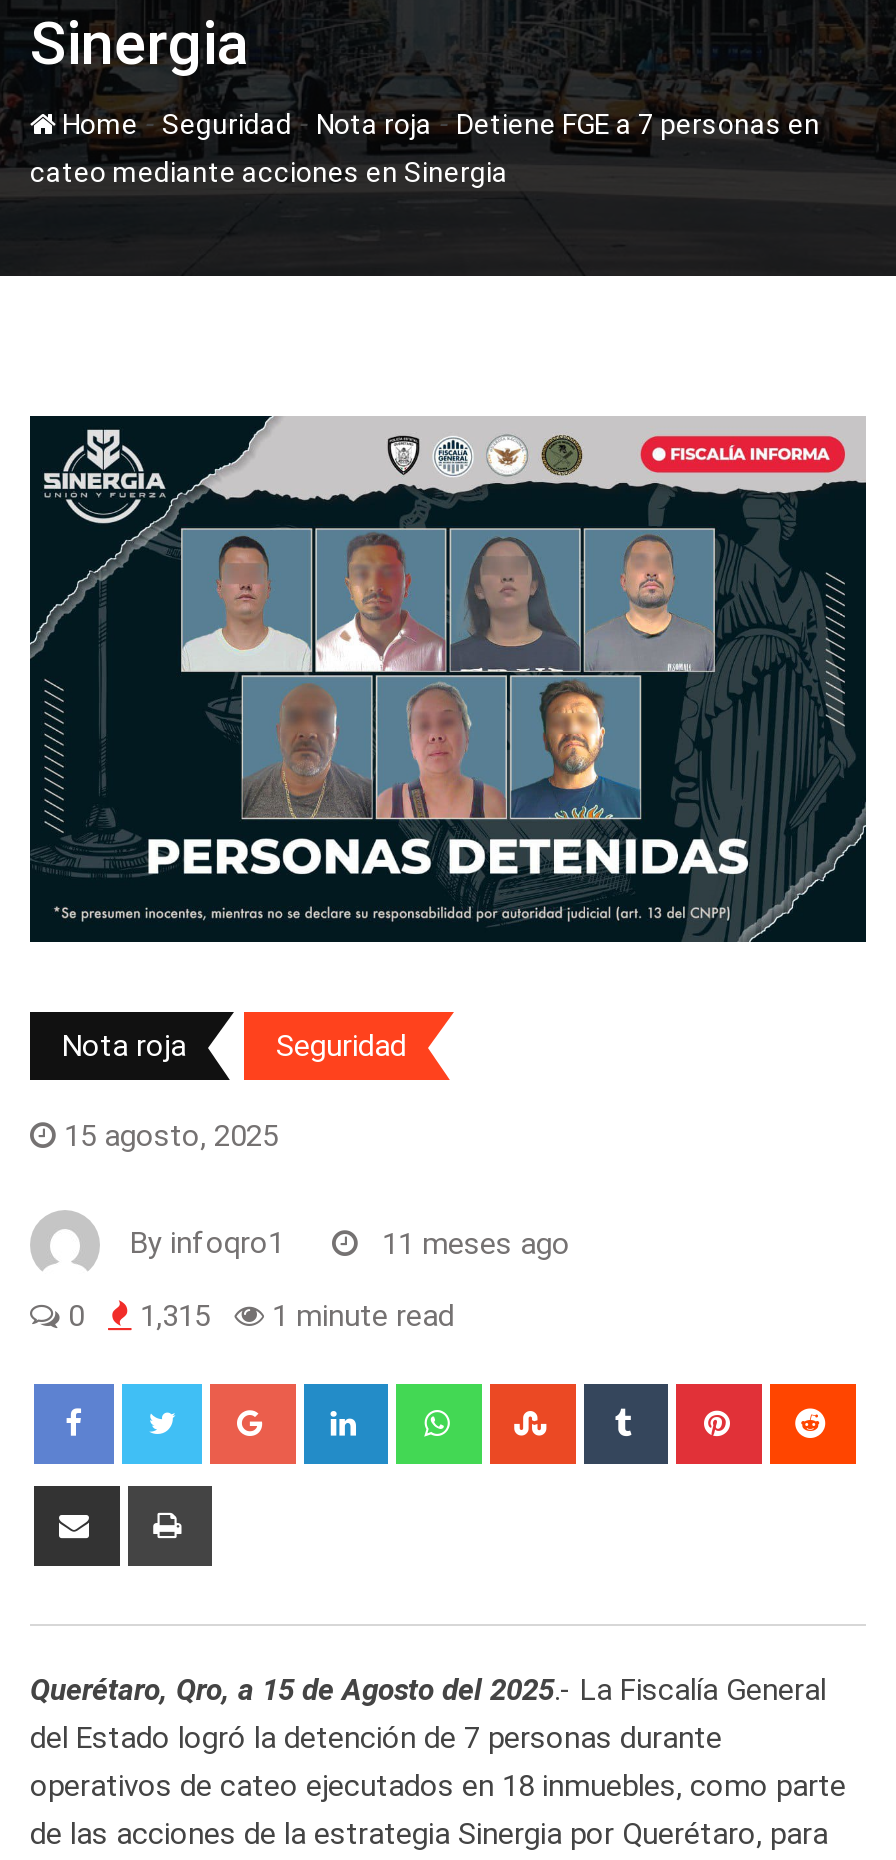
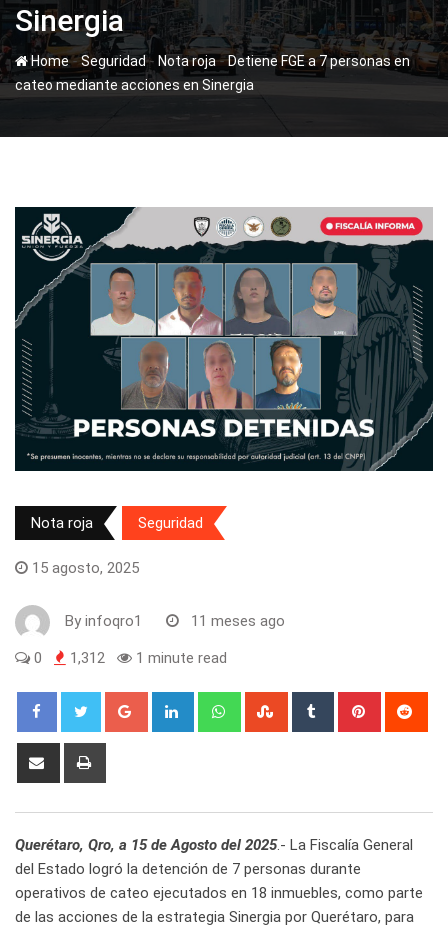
[60,1298,454,1334] 0 1,315 1 minute read -> [30,649,227,667] 0 1,312 1 minute read

